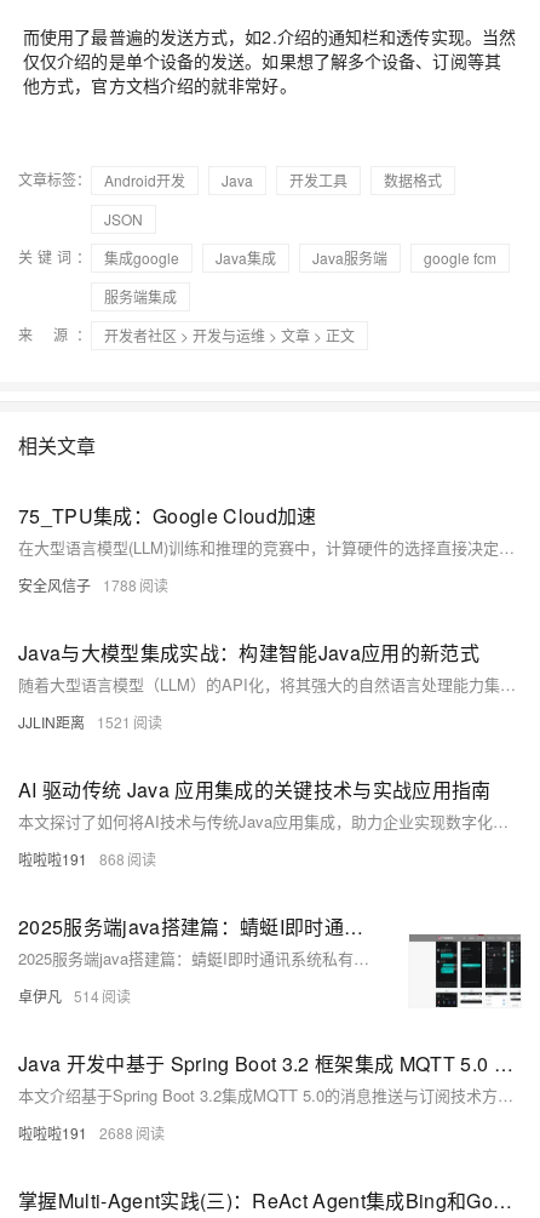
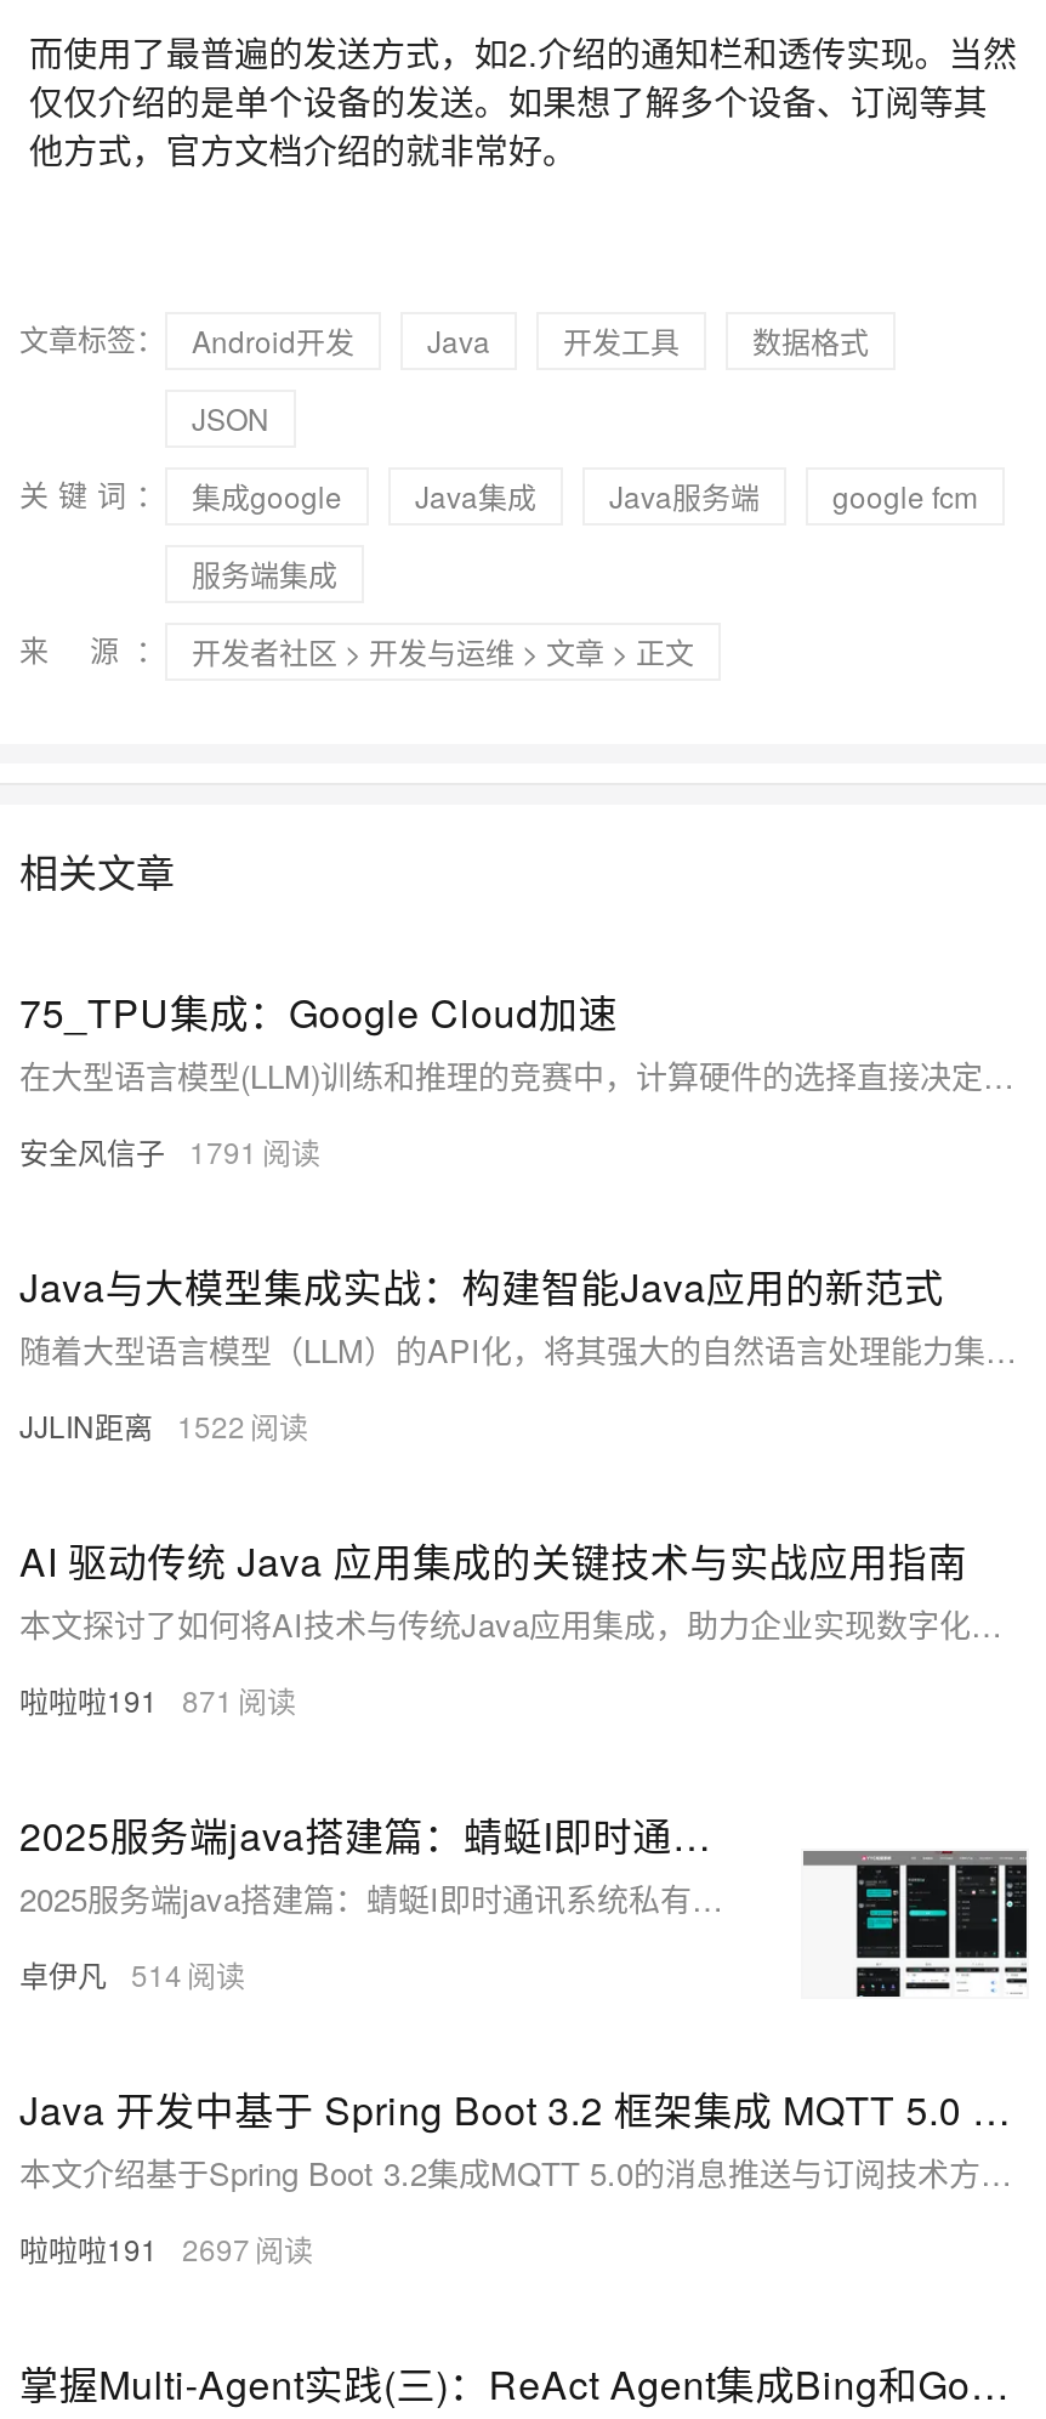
[18,574,137,595] 安全风信子 1788 -> [19,1130,257,1171] 安全风信子 1791
[18,711,131,732] JJLIN距离 1521 -> [19,1404,245,1445] JJLIN距离 1522
[18,848,125,869] 啦啦啦191 868 -> [19,1678,233,1720] 啦啦啦191 871
[18,1122,133,1143] 啦啦啦191 2688 -> [19,2227,250,2268] 啦啦啦191 2697

